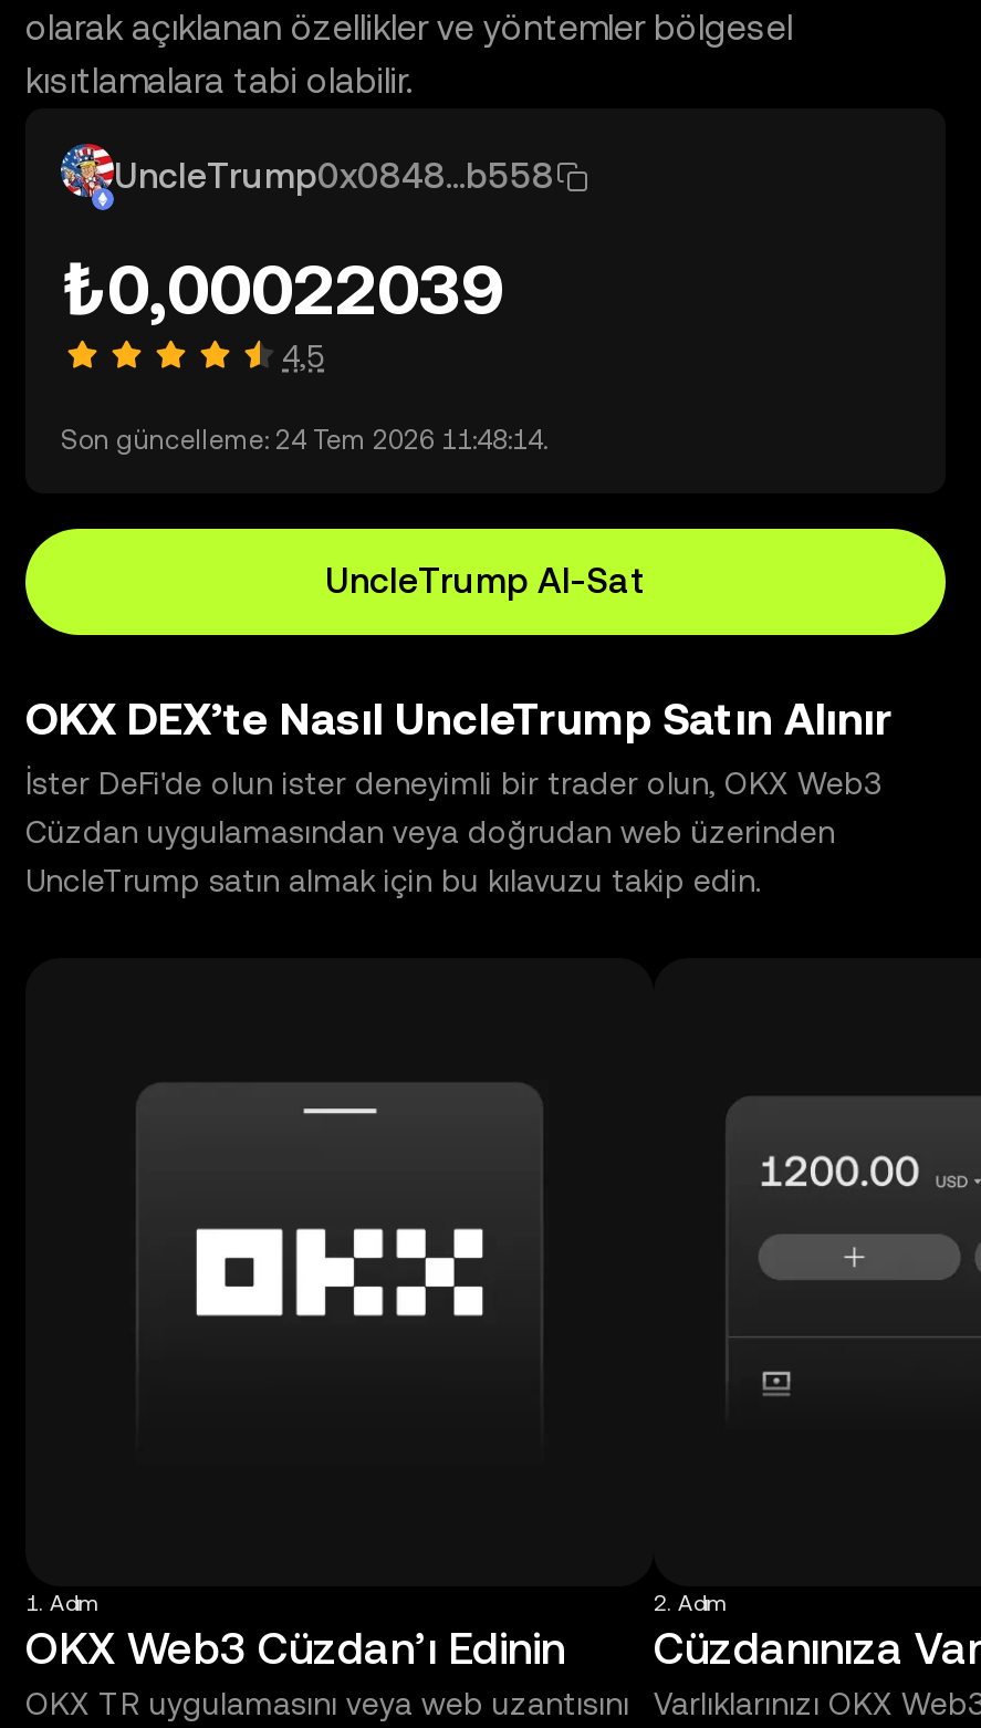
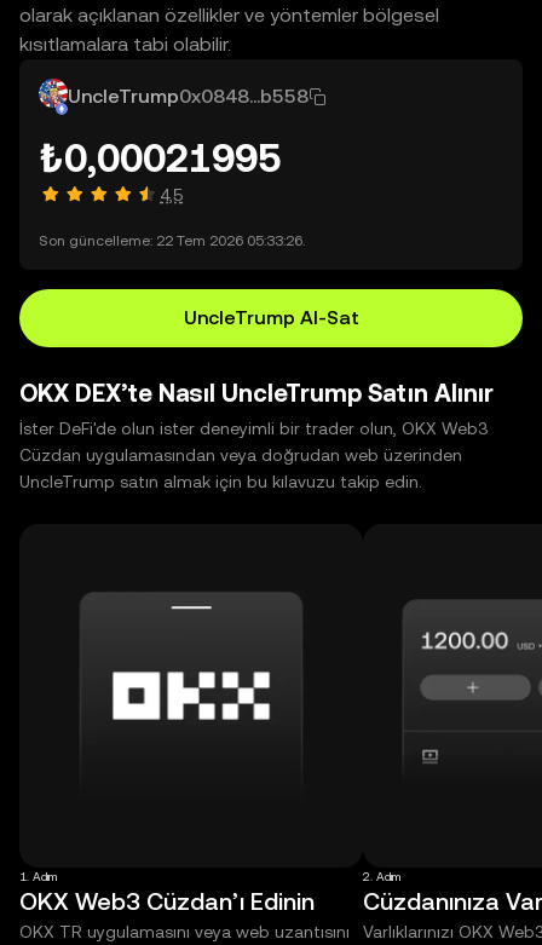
[61,248,503,330] ₺0,00022039 -> [39,136,281,180] ₺0,00021995
[61,425,547,456] Son güncelleme: 24 Tem 2026 11:48:14. -> [39,232,305,249] Son güncelleme: 22 Tem 2026 05:33:26.

